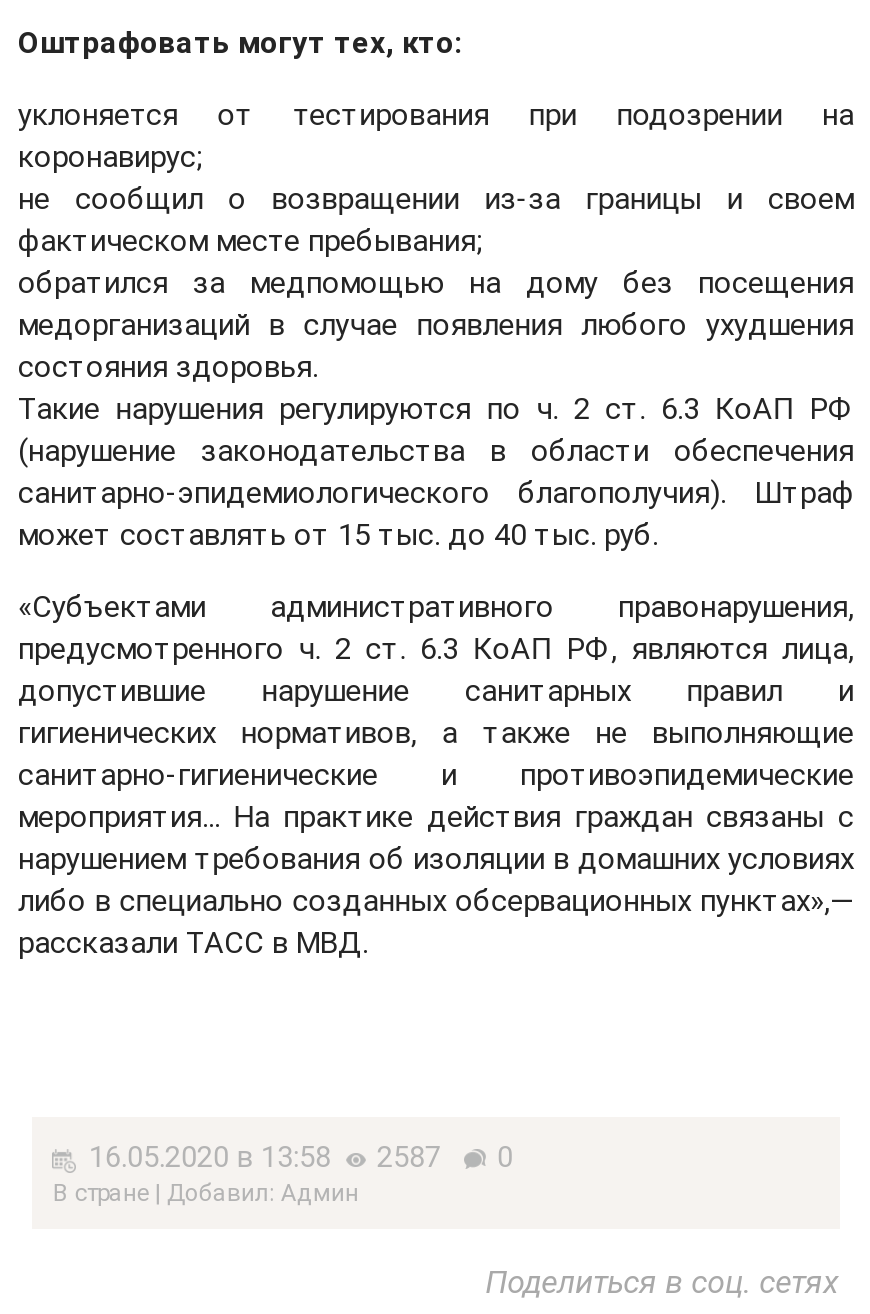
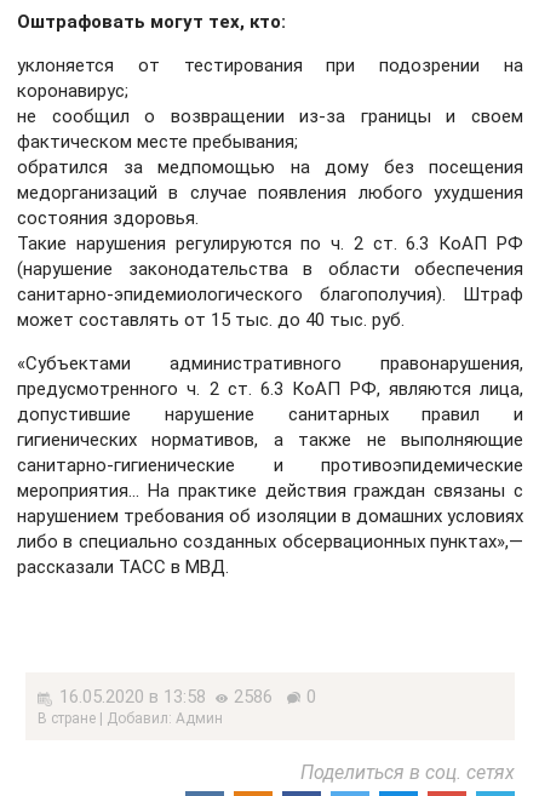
[89,1139,513,1175] 16.05.2020 в 13:58 2587 0 -> [60,686,317,708] 16.05.2020 в 13:58 2586 0

